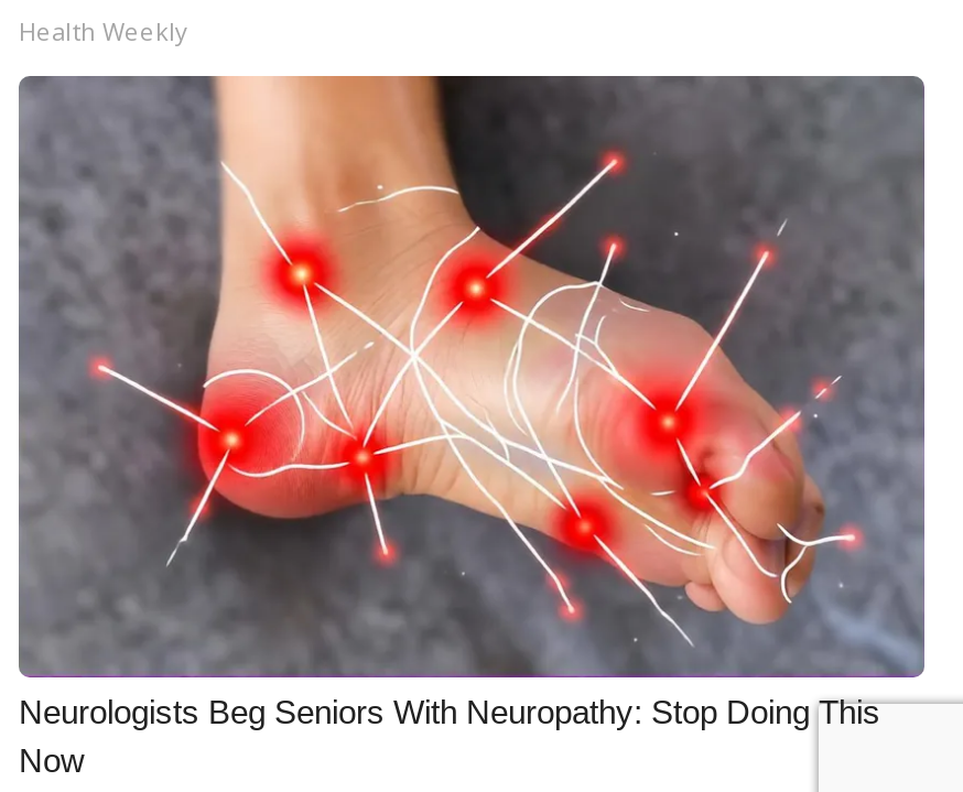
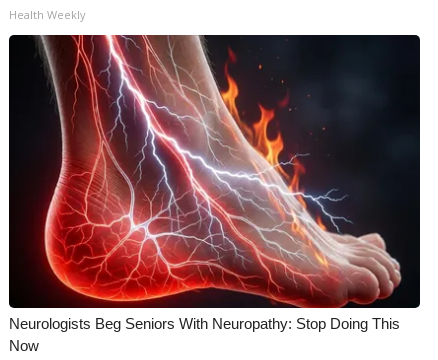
[17,74,927,680] [image] -> [9,34,420,309] [image]

